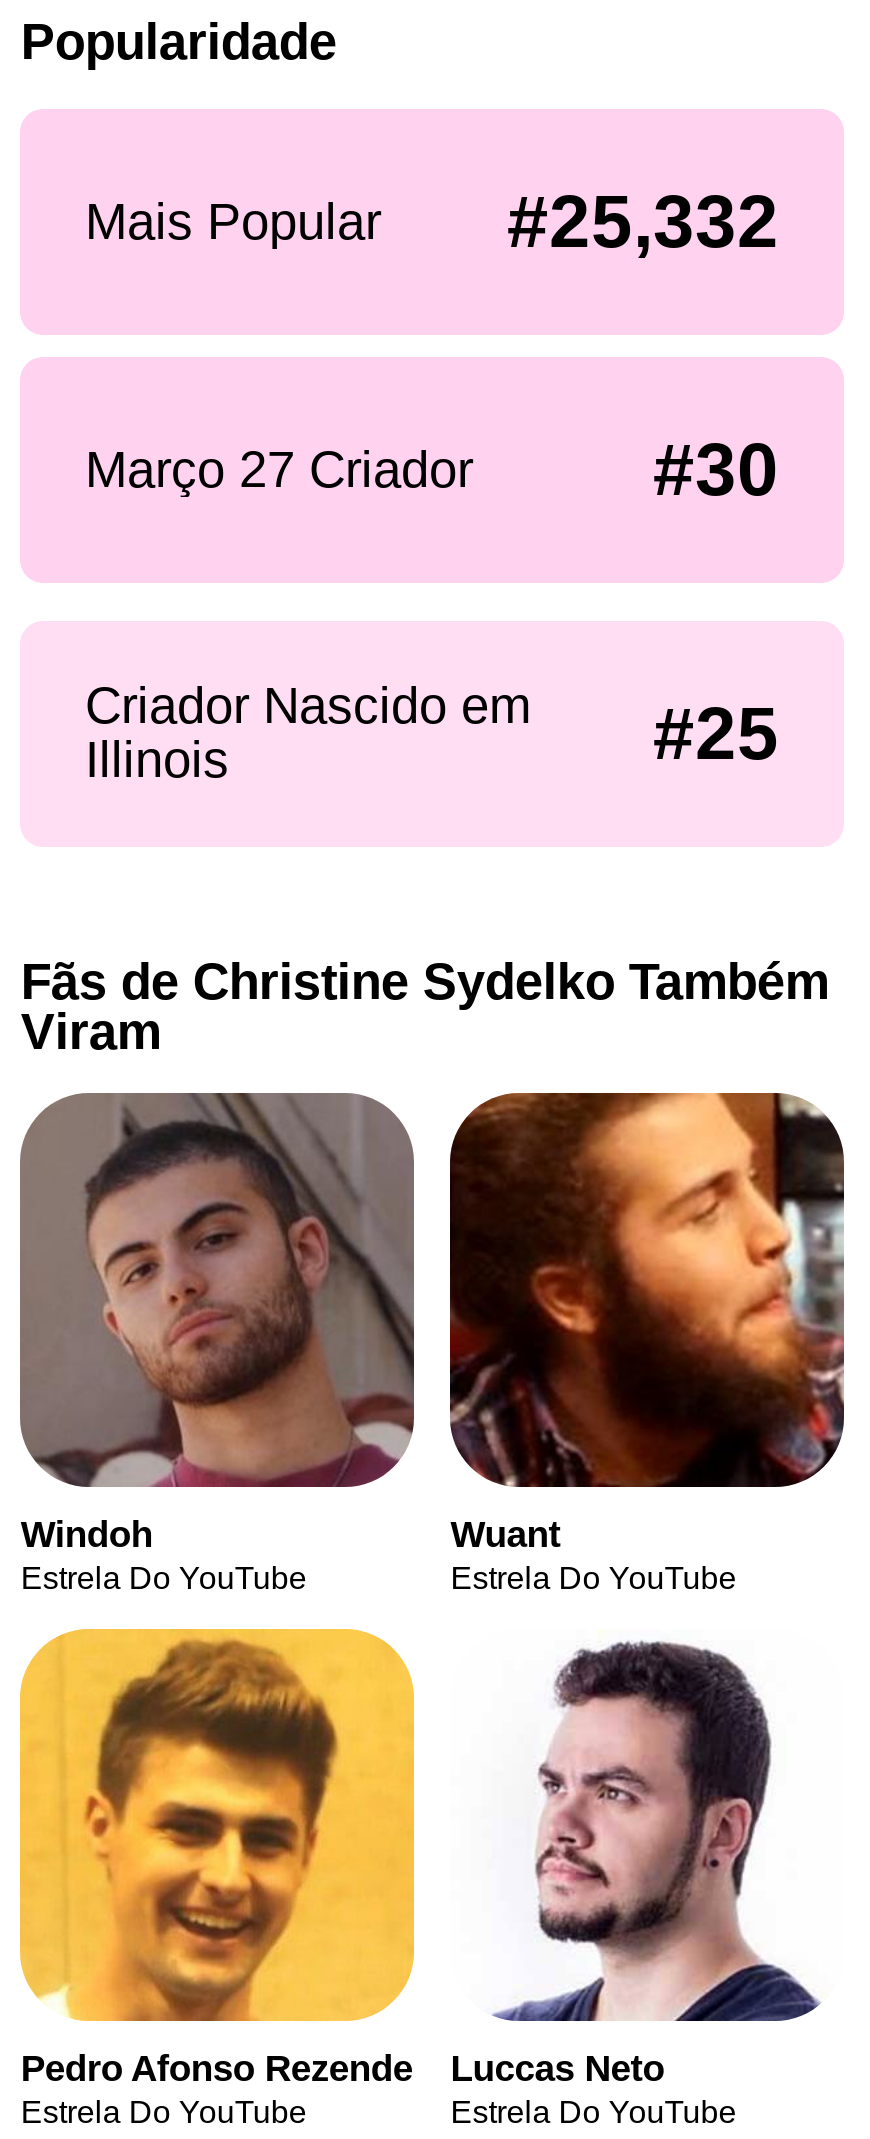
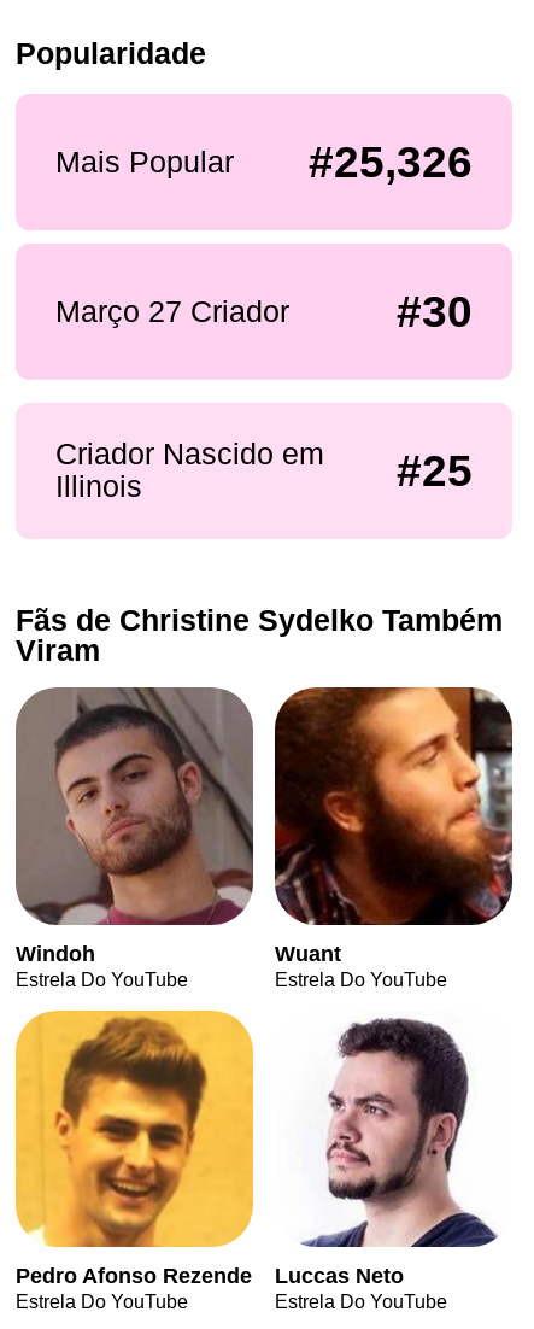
[507,181,779,263] #25,332 -> [309,137,473,187] #25,326

